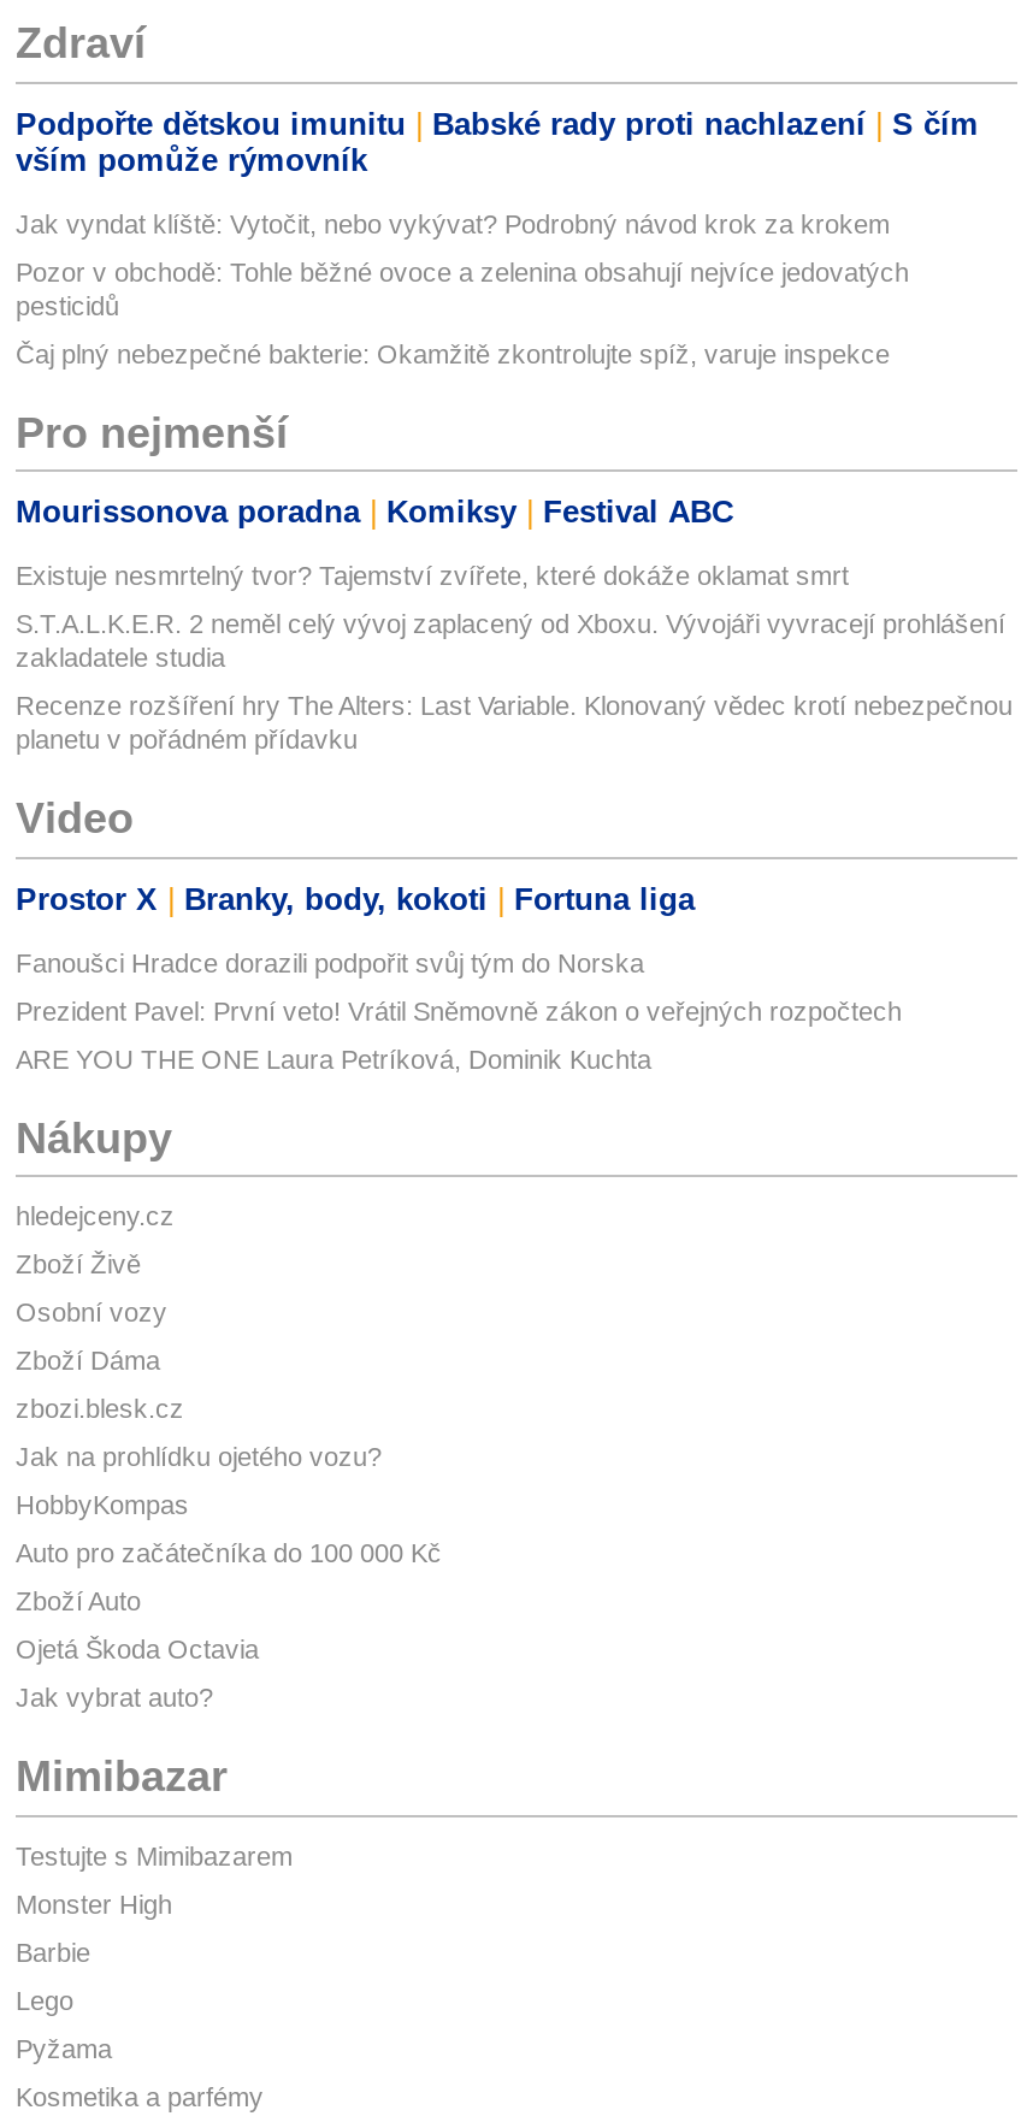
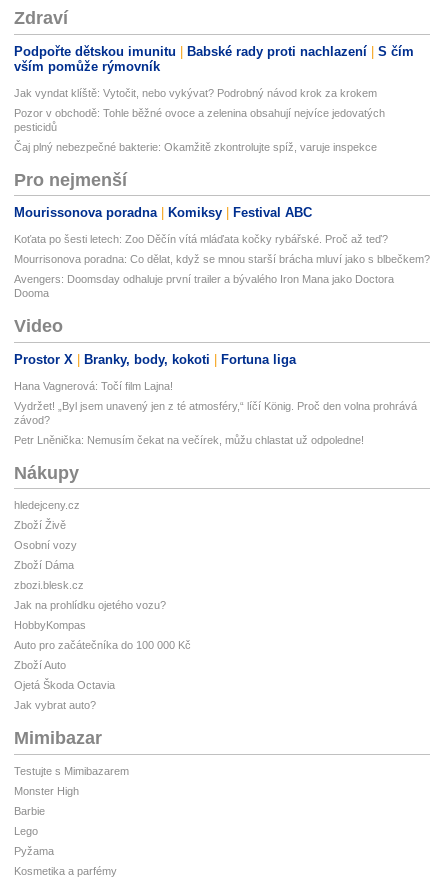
[16,562,849,591] Existuje nesmrtelný tvor? Tajemství zvířete, které dokáže oklamat smrt -> [14,233,388,245] Koťata po šesti letech: Zoo Děčín vítá mláďata kočky rybářské. Proč až teď?
[16,610,1005,673] S.T.A.L.K.E.R. 2 neměl celý vývoj zaplacený od Xboxu. Vývojáři vyvracejí prohlášení | zakladatele studia -> [14,253,430,265] Mourrisonova poradna: Co dělat, když se mnou starší brácha mluví jako s blbečkem?
[16,692,1013,754] Recenze rozšíření hry The Alters: Last Variable. Klonovaný vědec krotí nebezpečnou | planetu v pořádném přídavku -> [14,273,394,299] Avengers: Doomsday odhaluje první trailer a bývalého Iron Mana jako Doctora | Dooma
[16,948,644,977] Fanoušci Hradce dorazili podpořit svůj tým do Norska -> [14,380,173,392] Hana Vagnerová: Točí film Lajna!
[16,996,902,1025] Prezident Pavel: První veto! Vrátil Sněmovně zákon o veřejných rozpočtech -> [14,400,417,426] Vydržet! „Byl jsem unavený jen z té atmosféry,“ líčí König. Proč den volna prohrává | závod?
[16,1045,651,1073] ARE YOU THE ONE Laura Petríková, Dominik Kuchta -> [14,434,364,446] Petr Lněnička: Nemusím čekat na večírek, můžu chlastat už odpoledne!

